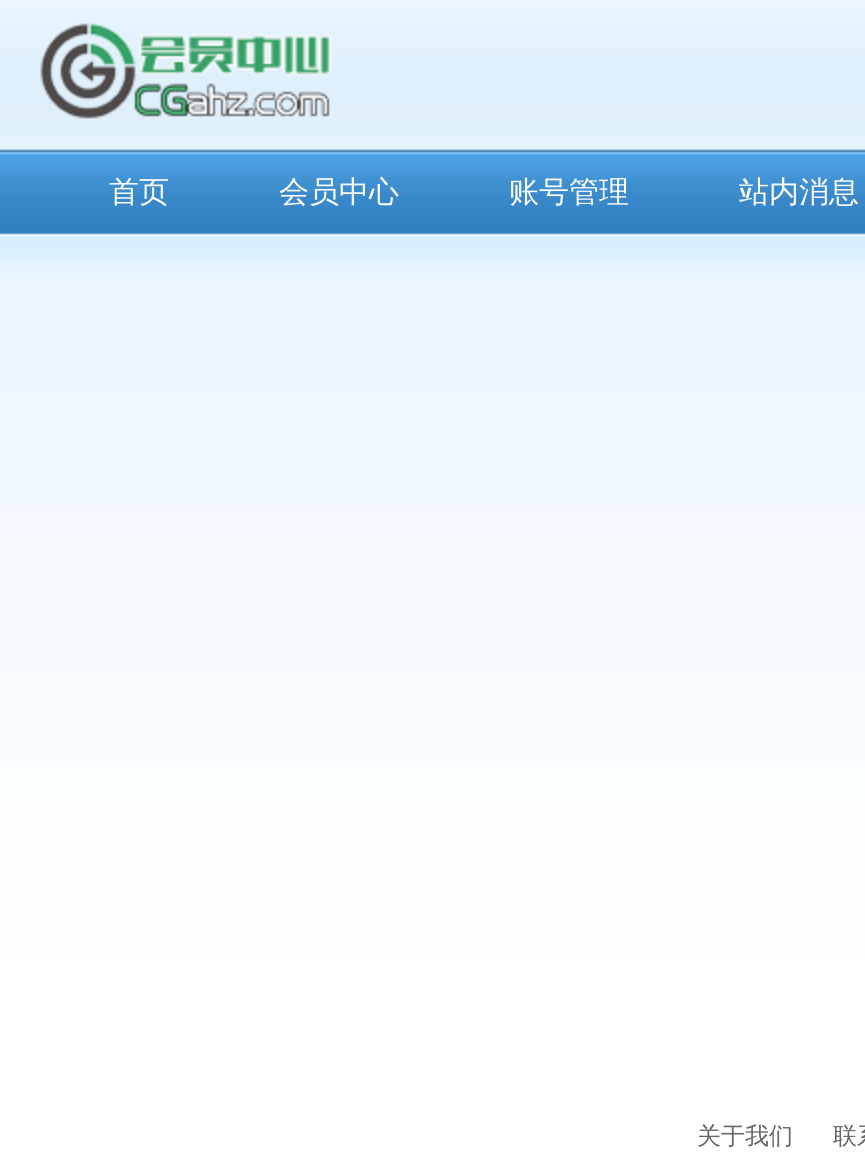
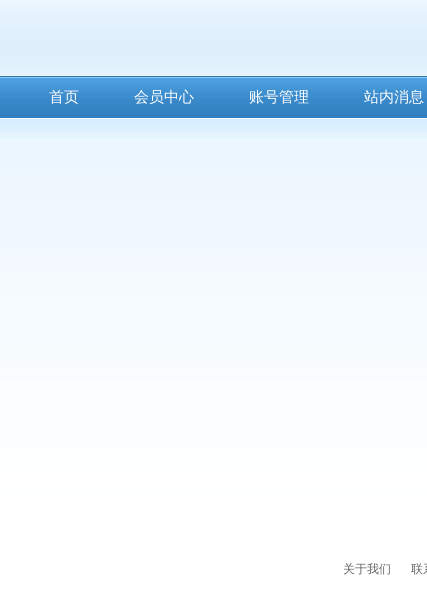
[39,22,331,120] [image] -> none

